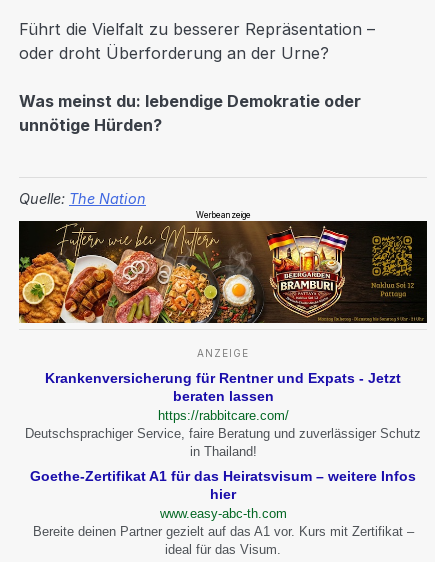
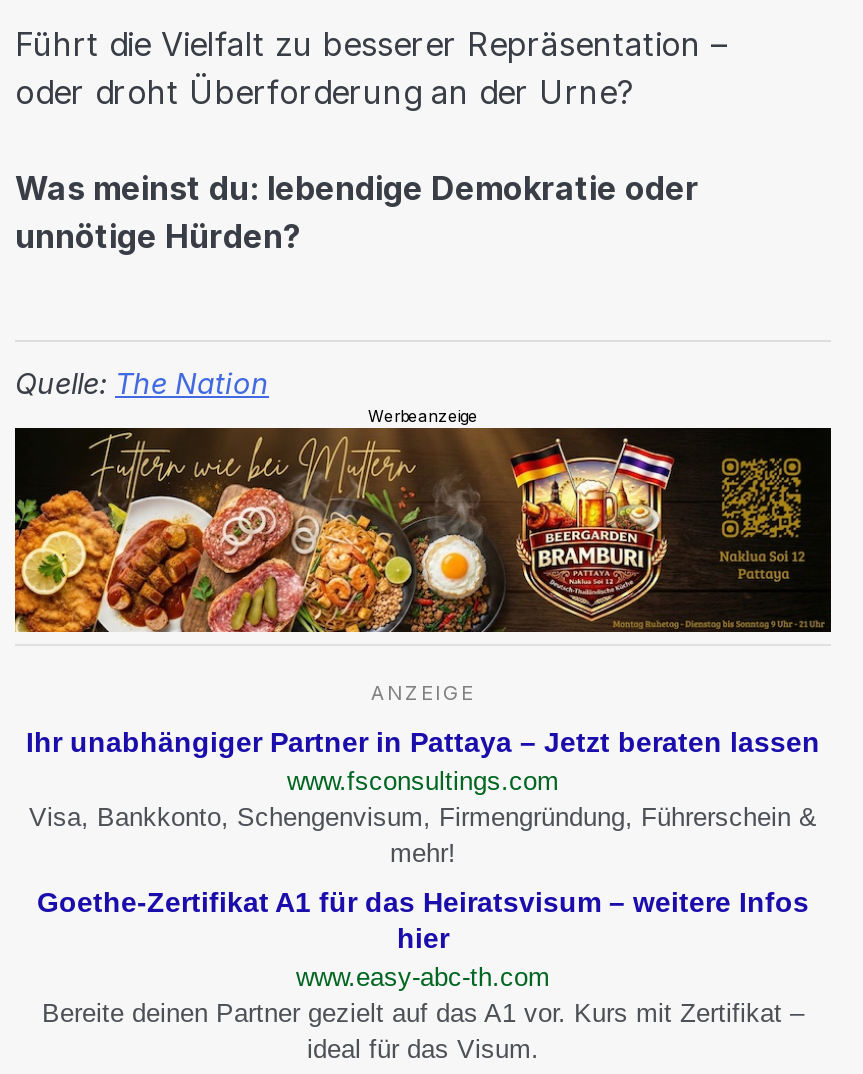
[25,370,421,459] Krankenversicherung für Rentner und Expats - Jetzt | beraten lassen | https://rabbitcare.com/ | Deutschsprachiger Service, faire Beratung und zuverlässiger Schutz | in Thailand! -> [26,726,820,868] Ihr unabhängiger Partner in Pattaya – Jetzt beraten lassen | www.fsconsultings.com | Visa, Bankkonto, Schengenvisum, Firmengründung, Führerschein & | mehr!

